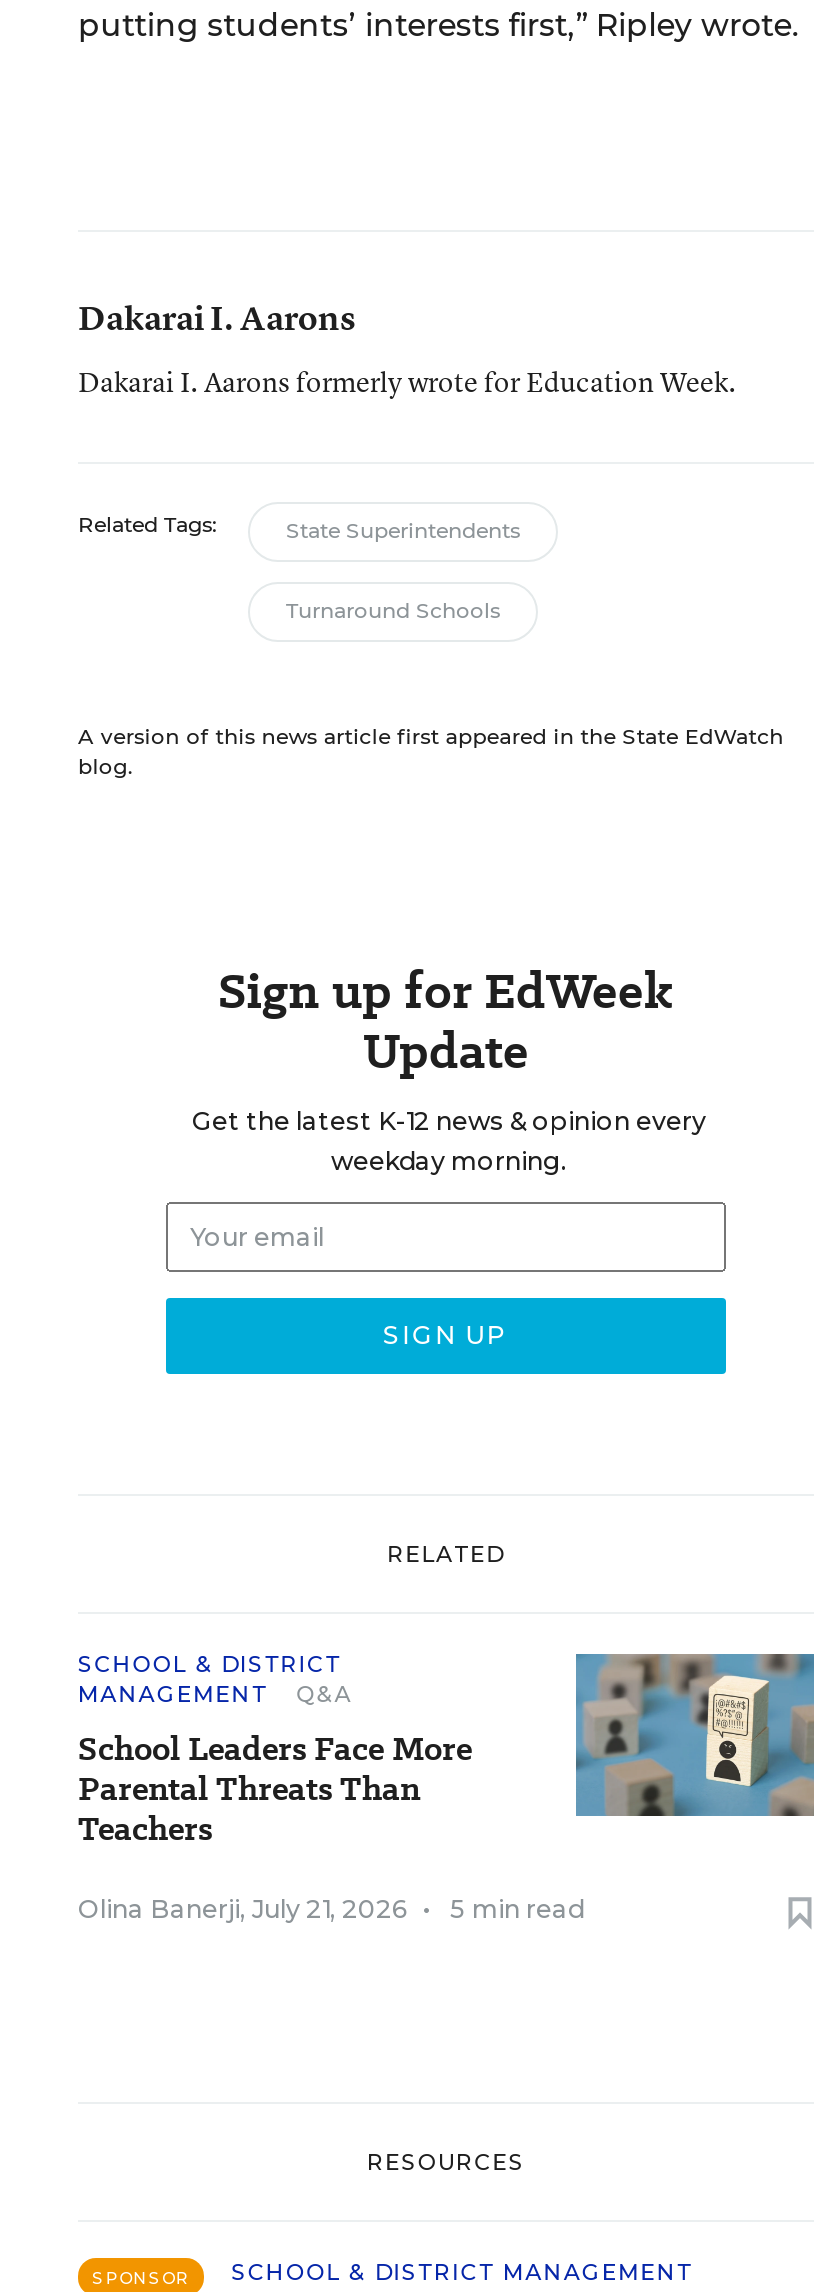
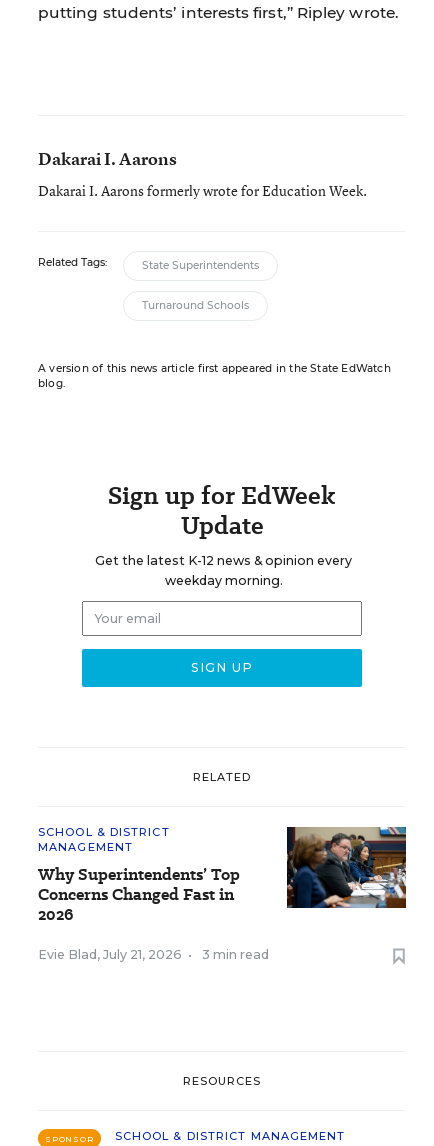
[574,1652,816,1818] [image] -> [286,826,407,909] [image]
[78,1680,472,1852] Q&A | School Leaders Face More | Parental Threats Than | Teachers -> [38,863,240,926] Why Superintendents’ Top | Concerns Changed Fast in | 2026
[78,1894,584,1924] Olina Banerji, July 21, 2026 • | 5 min read -> [38,947,269,962] Evie Blad, July 21, 2026 • | 3 min read

